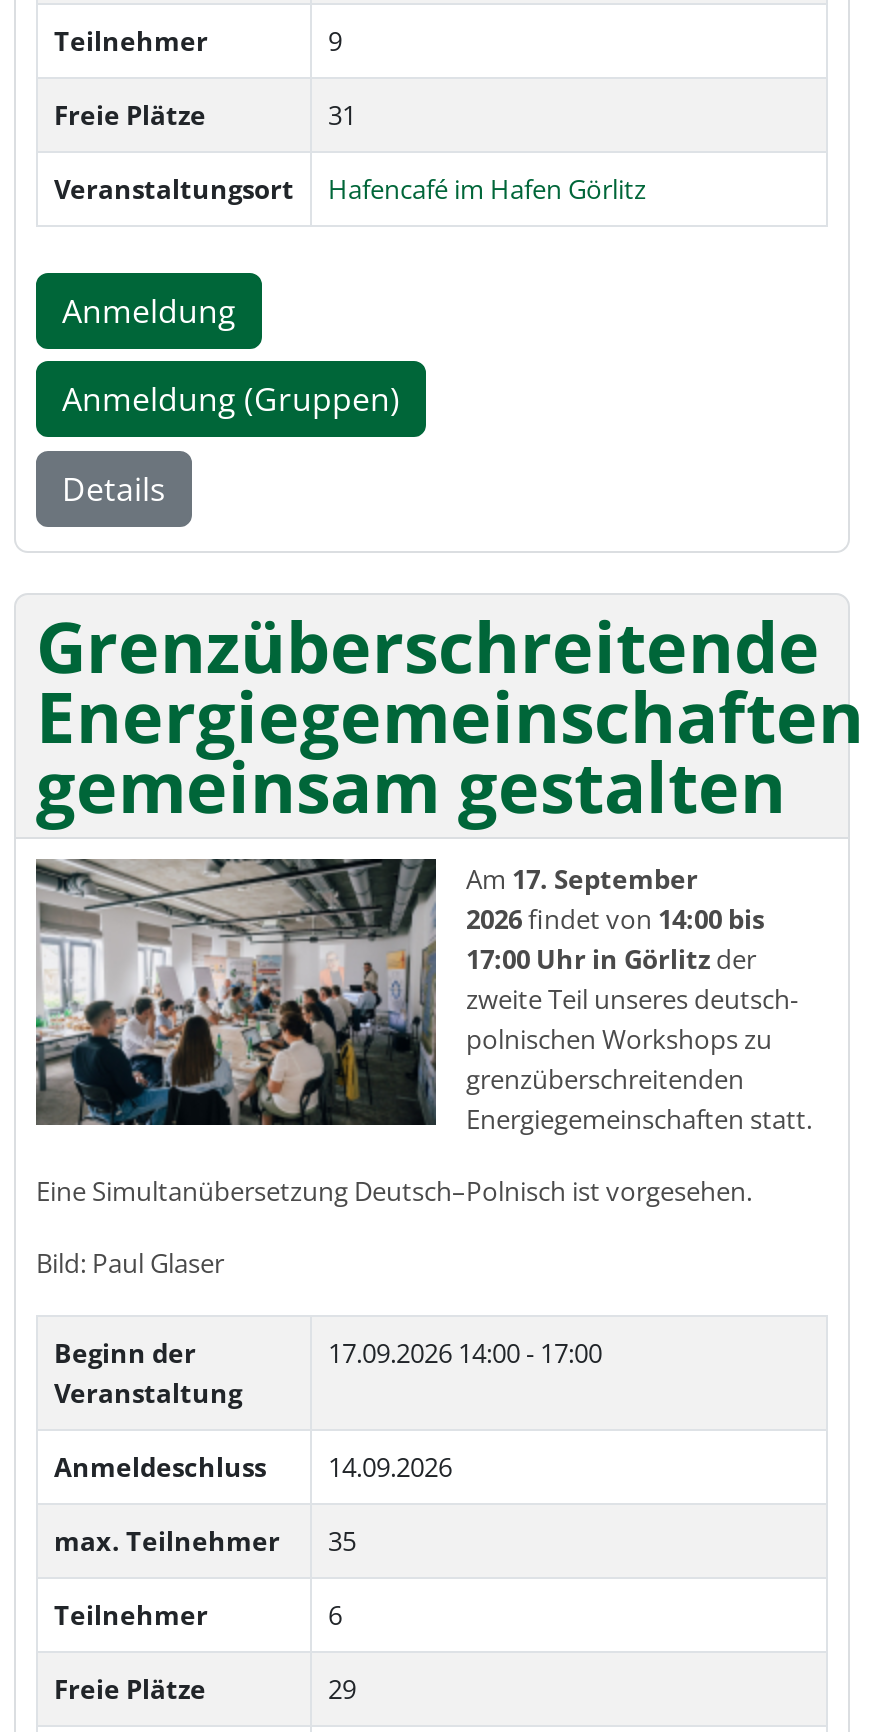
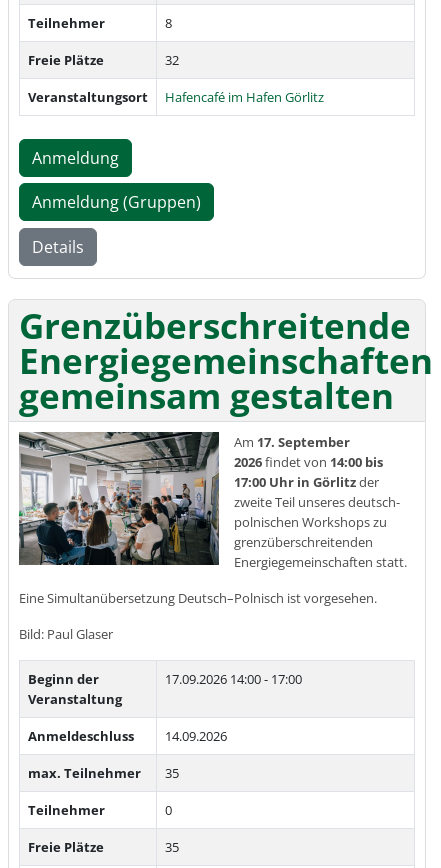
[328,24,342,60] 9 -> [165,14,172,32] 8
[328,98,356,134] 31 -> [165,51,179,69] 32
[328,1597,342,1633] 6 -> [165,801,172,819] 0
[328,1671,356,1707] 29 -> [165,838,179,856] 35

